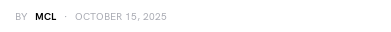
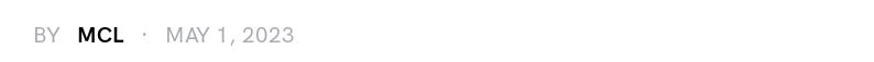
[15,11,167,23] BY MCL OCTOBER 15, 2025 -> [33,23,295,49] BY MCL MAY 1, 2023

